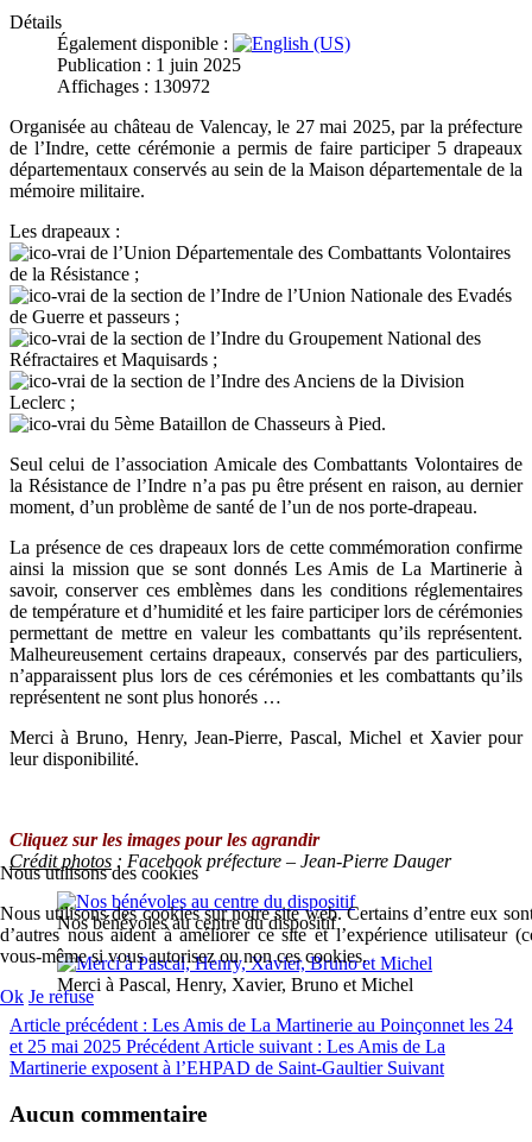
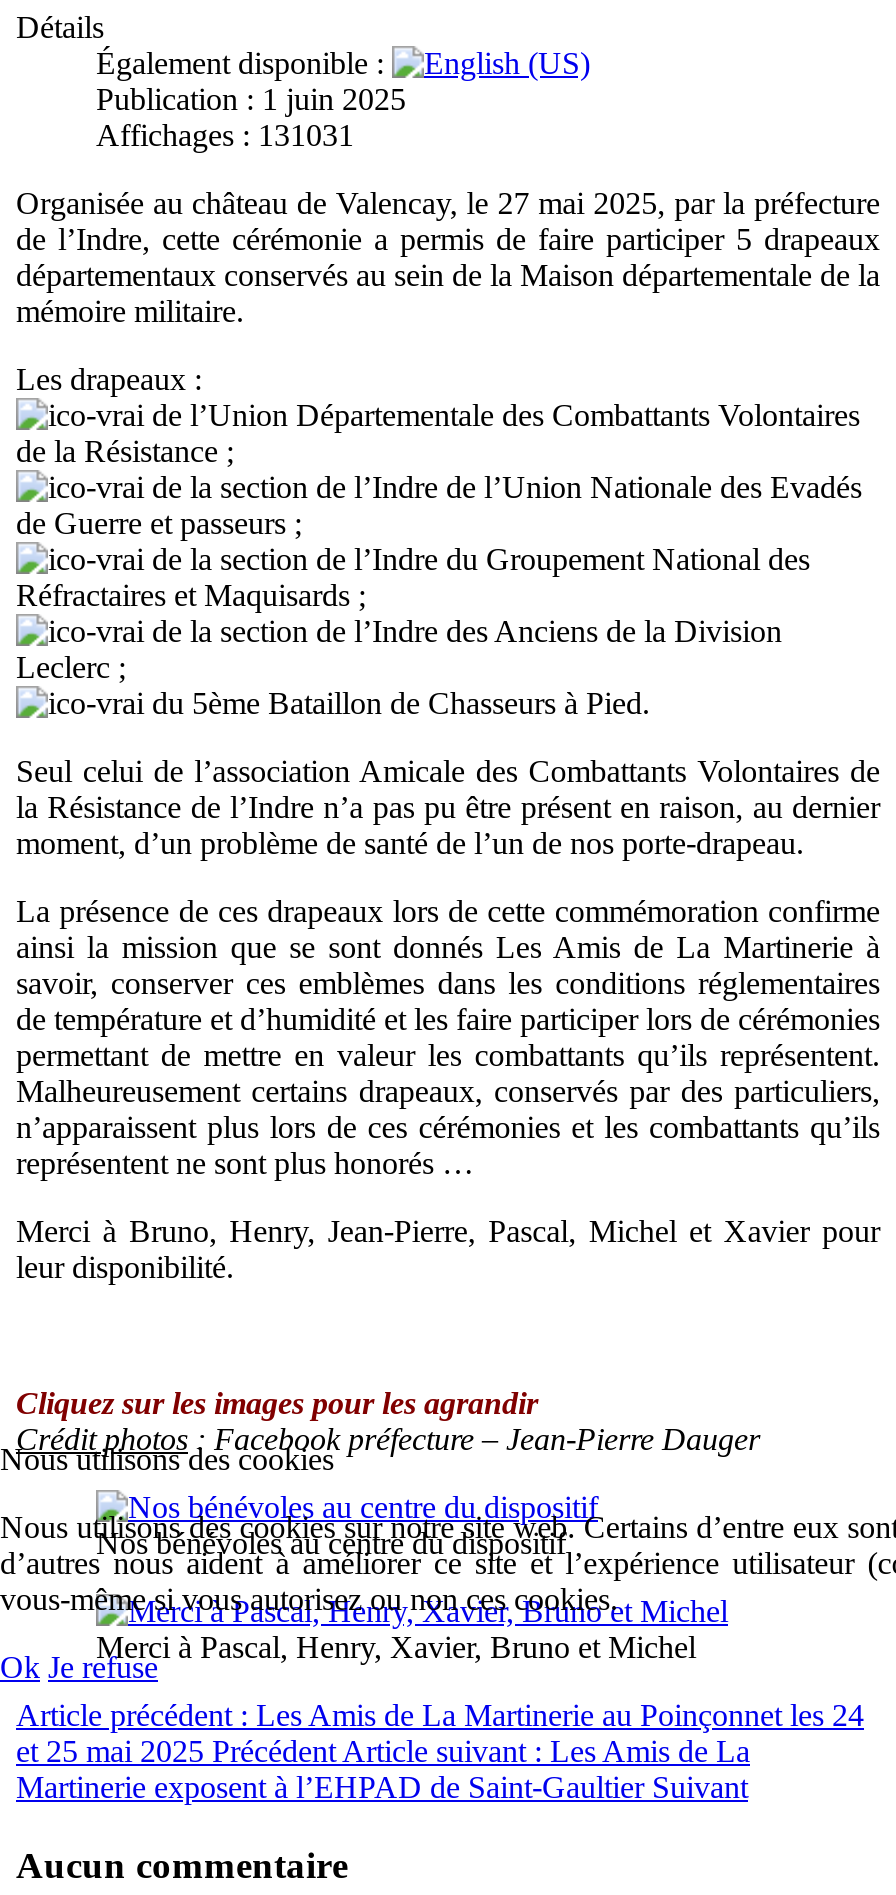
[57,76,210,96] Affichages : 130972 -> [96,118,354,152] Affichages : 131031

